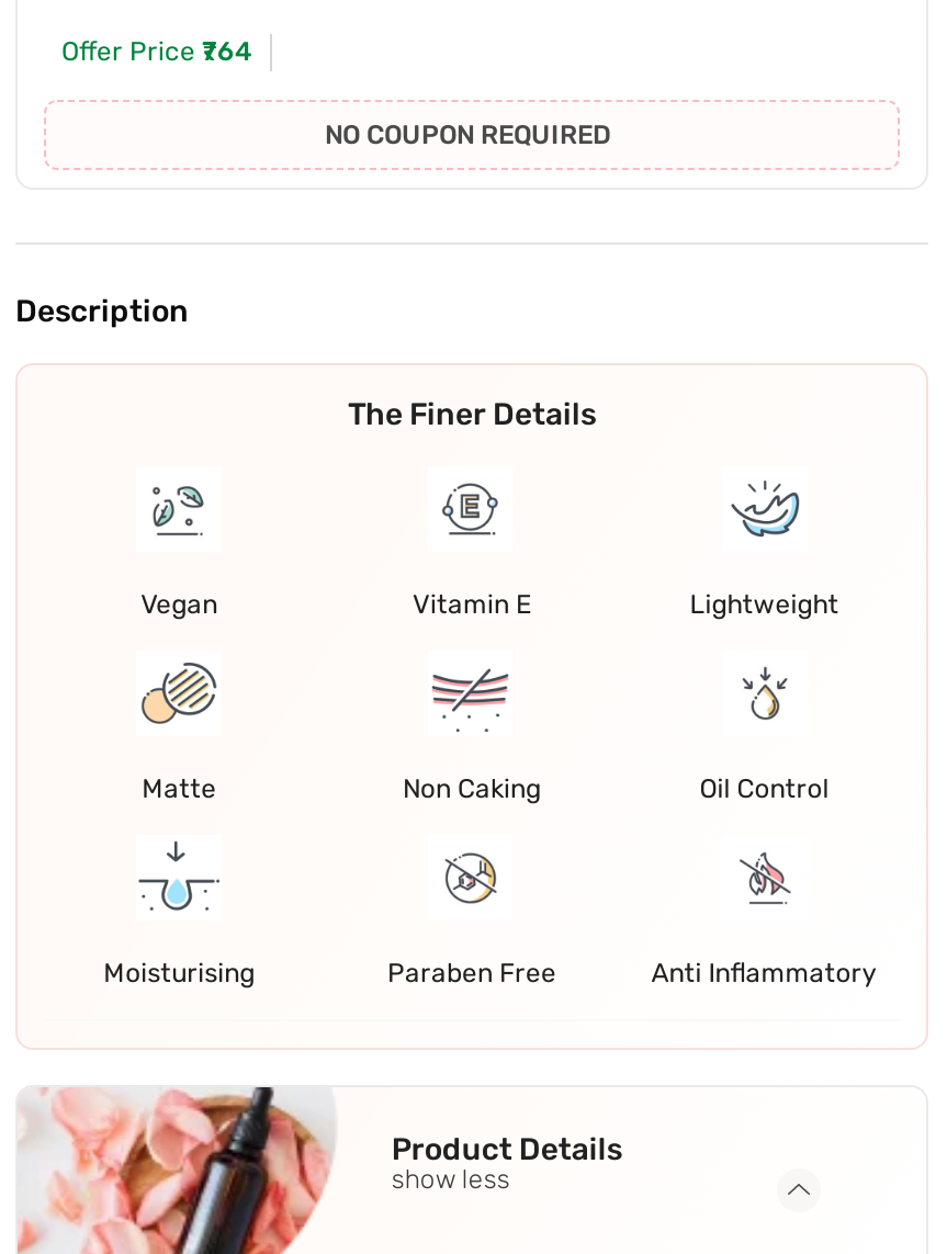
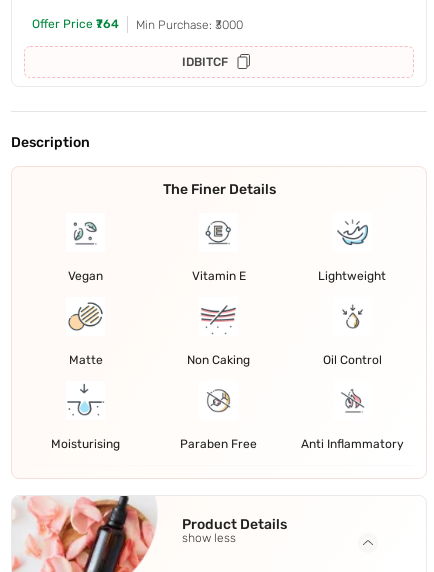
[325,120,610,151] NO COUPON REQUIRED -> [136,18,243,69] Min Purchase: ₹3000 | IDBITCF

